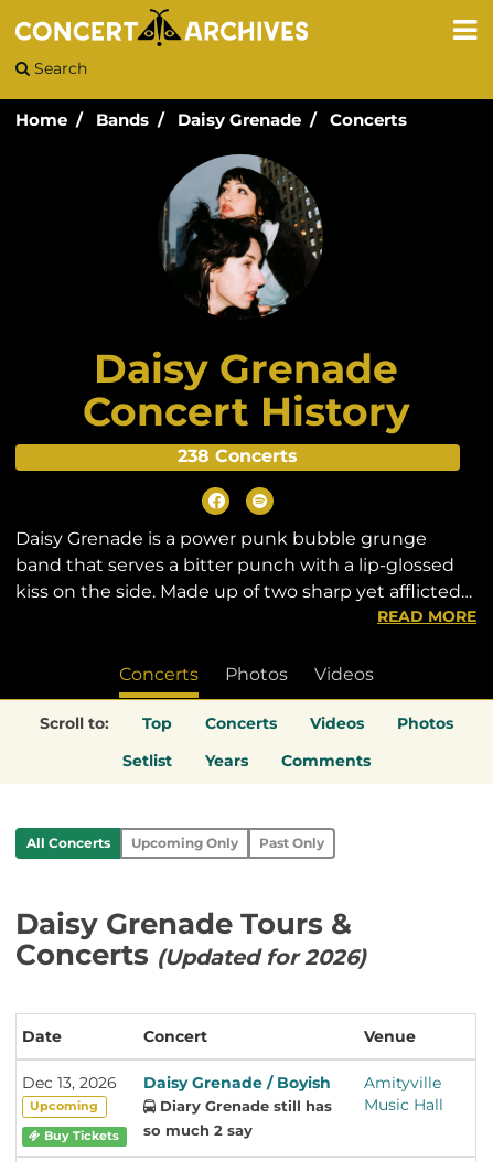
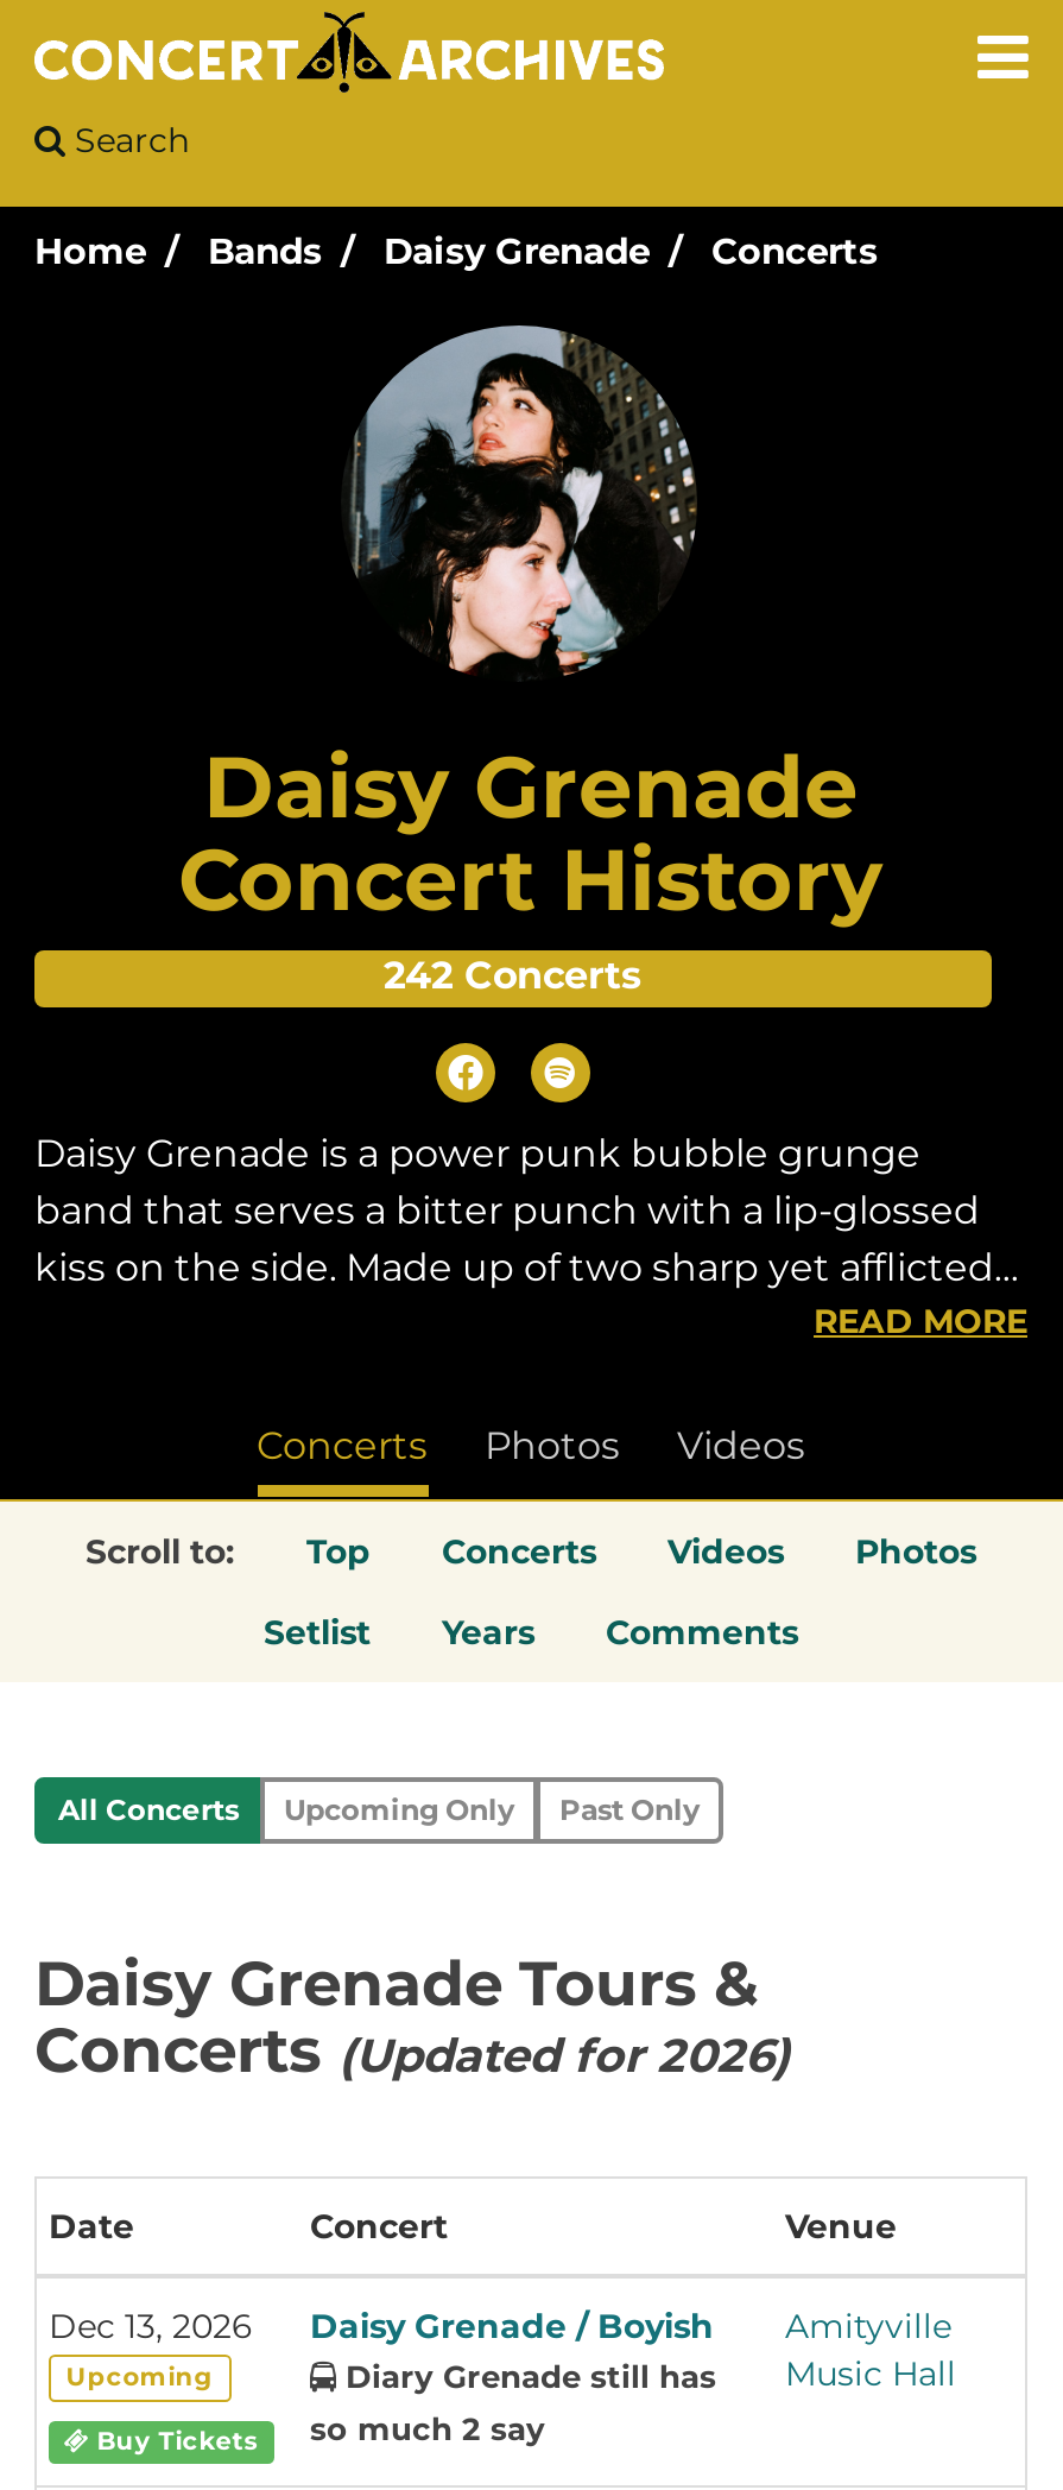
[178,446,298,467] 238 Concerts -> [384,953,643,998] 242 Concerts

